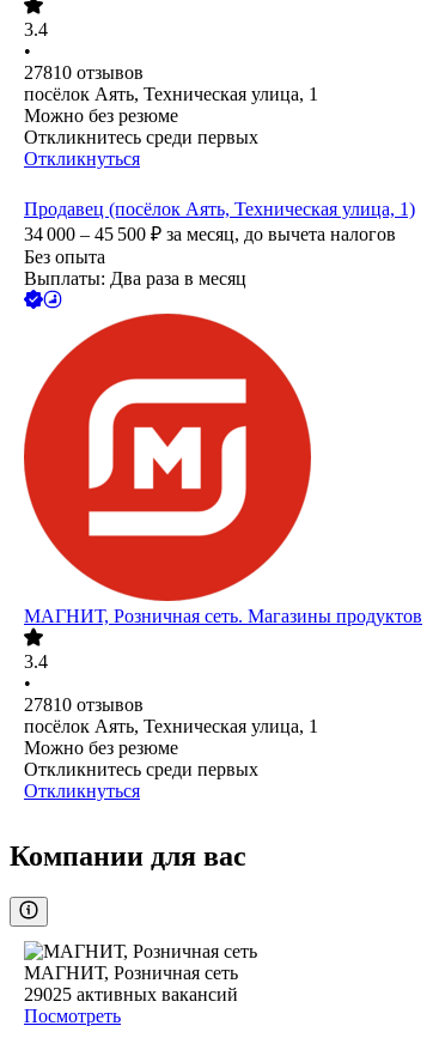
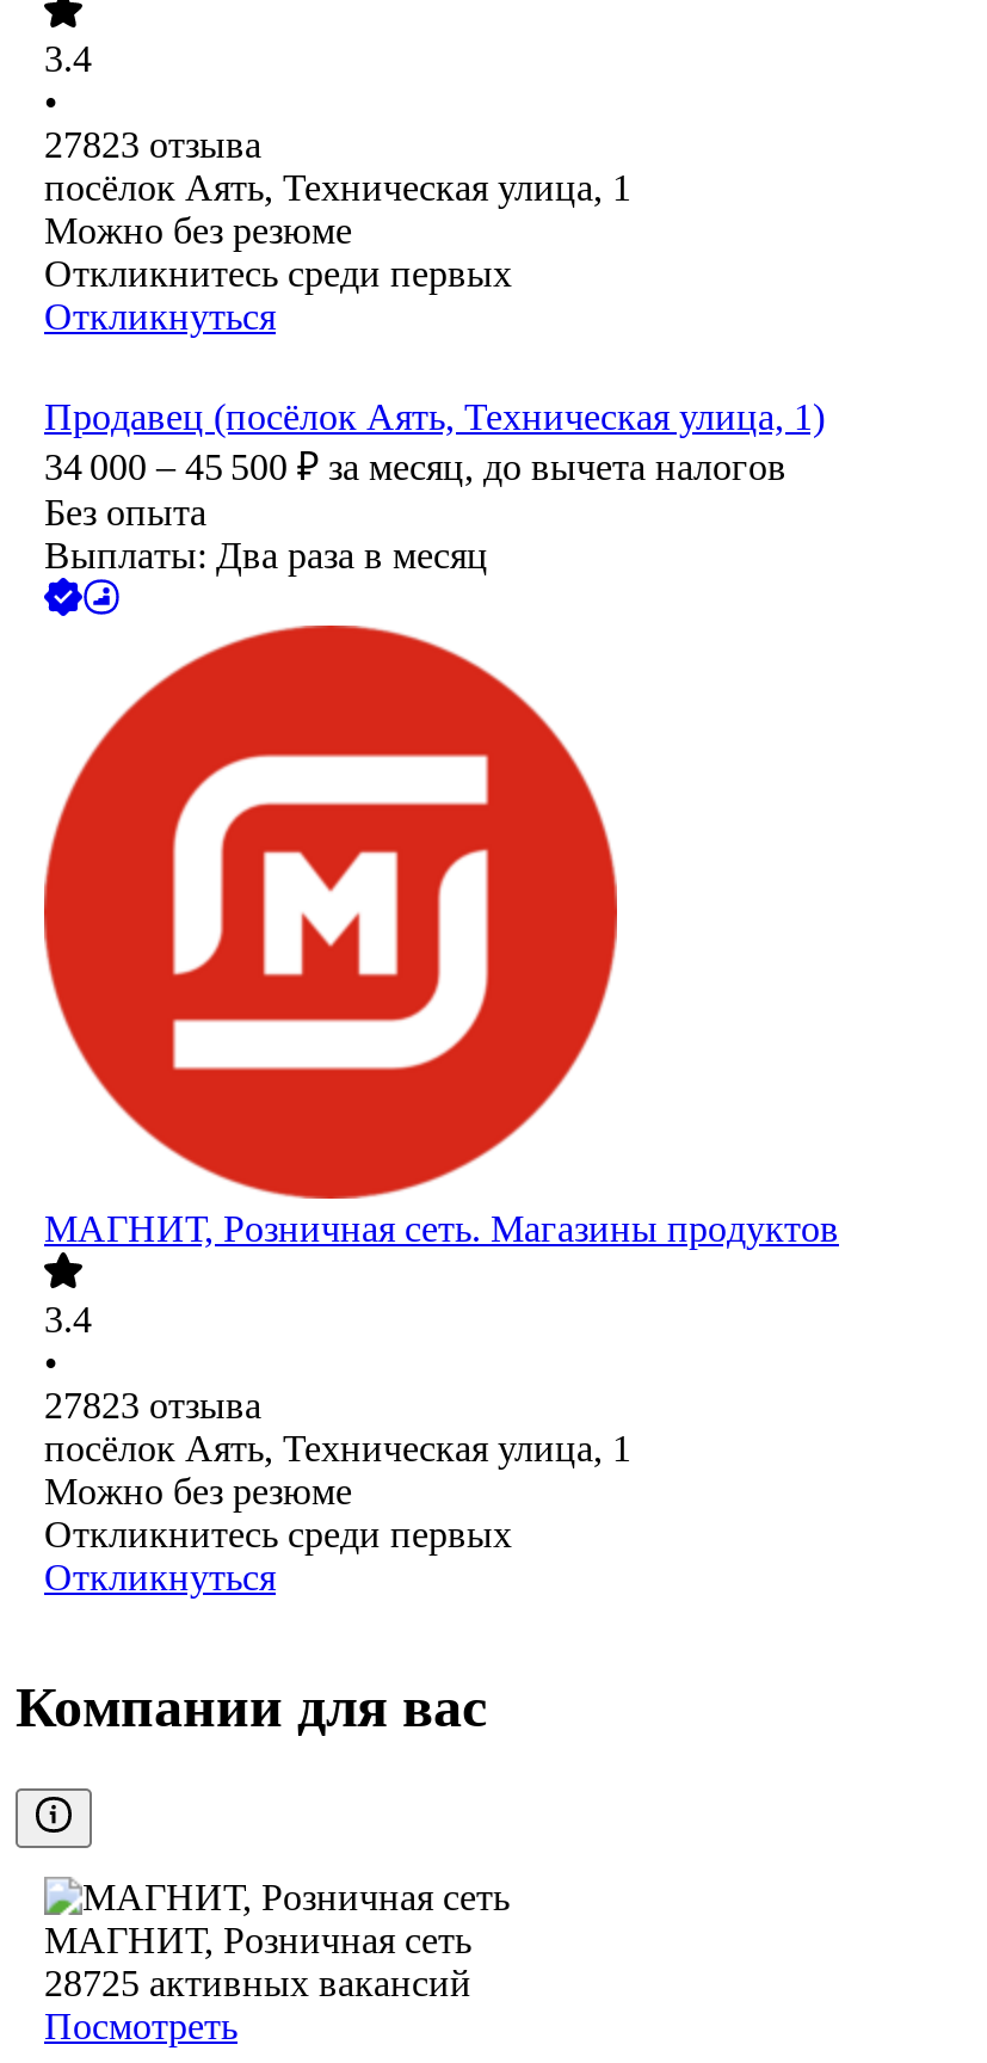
[24,63,144,83] 27810 отзывов -> [44,125,261,166] 27823 отзыва
[24,695,144,715] 27810 отзывов -> [44,1386,261,1427] 27823 отзыва
[24,984,238,1005] 29025 активных вакансий -> [44,1963,471,2004] 28725 активных вакансий

